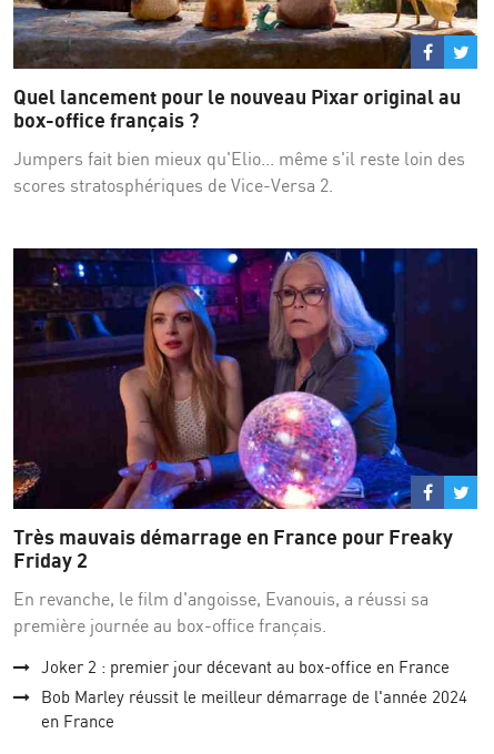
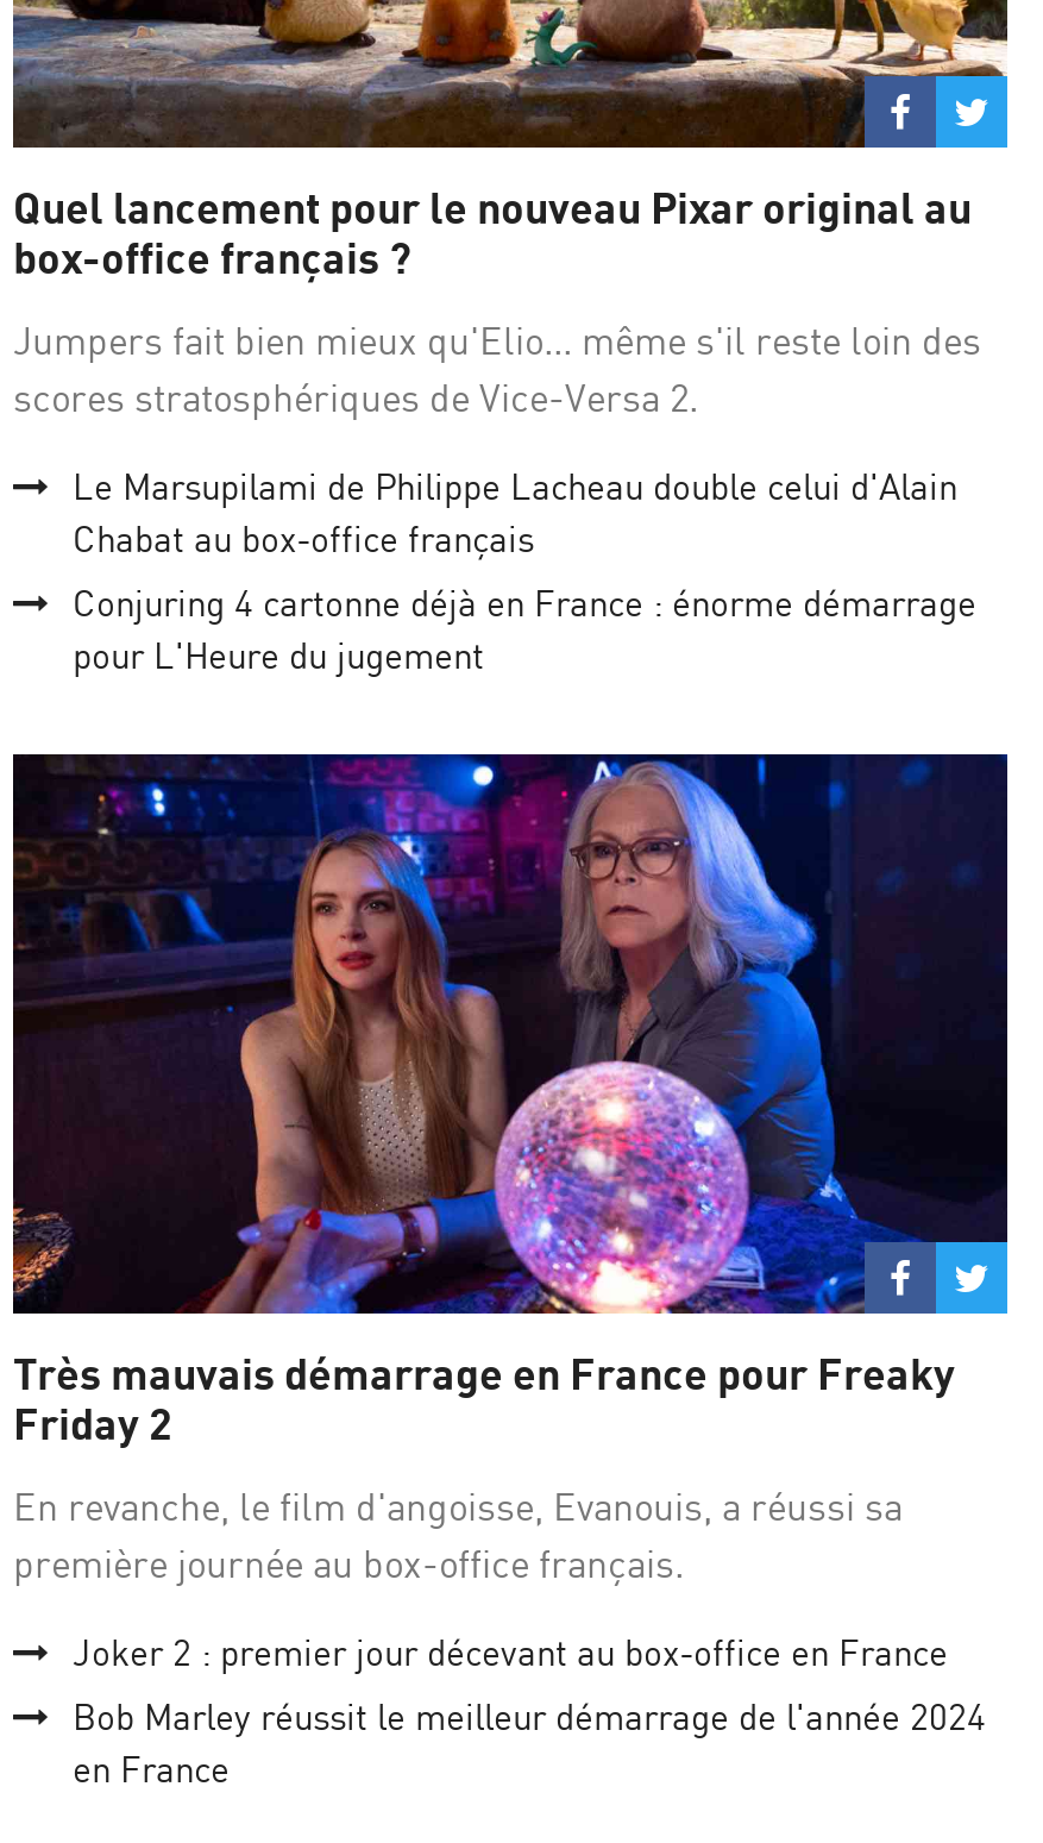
none -> [73,464,976,678] Le Marsupilami de Philippe Lacheau double celui d'Alain | Chabat au box-office français | Conjuring 4 cartonne déjà en France : énorme démarrage | pour L'Heure du jugement

